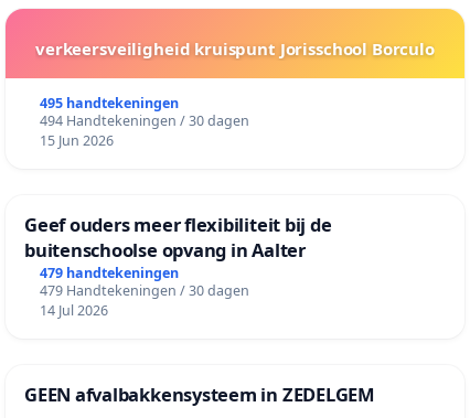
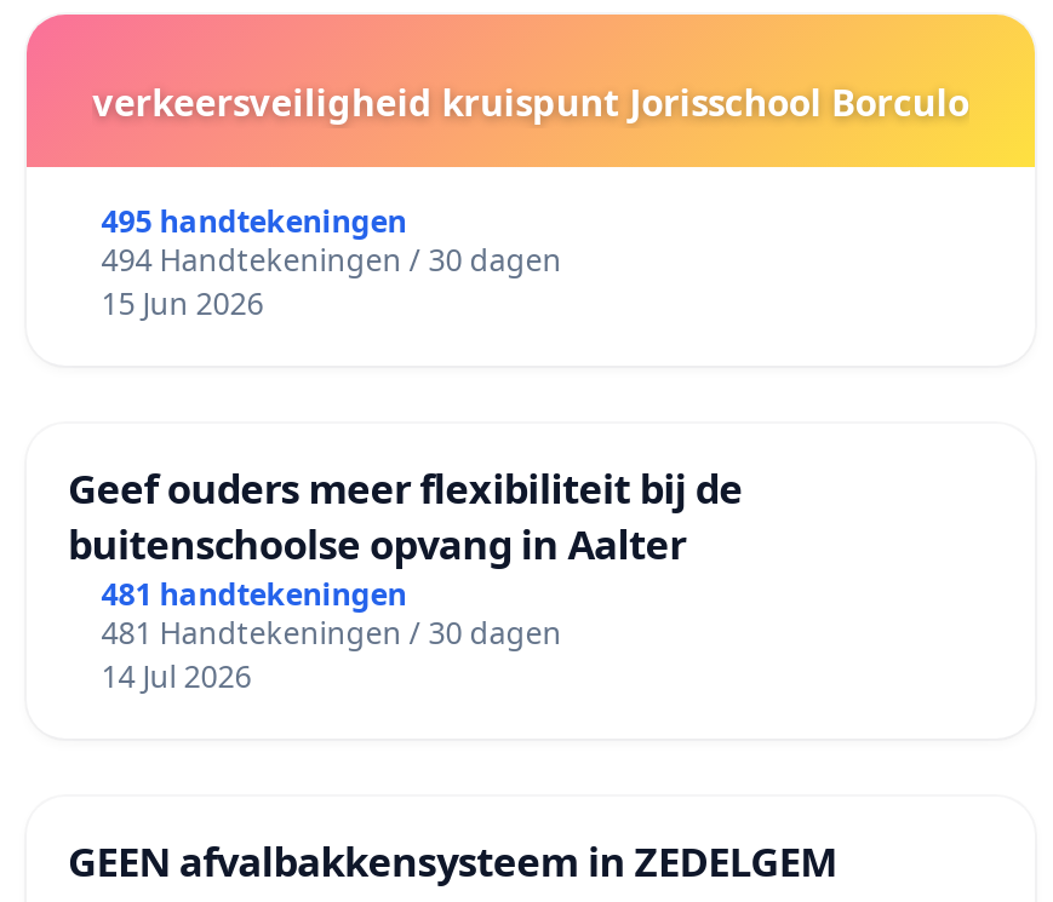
[39,263,179,282] 479 handtekeningen -> [101,573,407,615] 481 handtekeningen
[39,281,249,300] 479 Handtekeningen / 30 dagen -> [101,612,562,653] 481 Handtekeningen / 30 dagen

